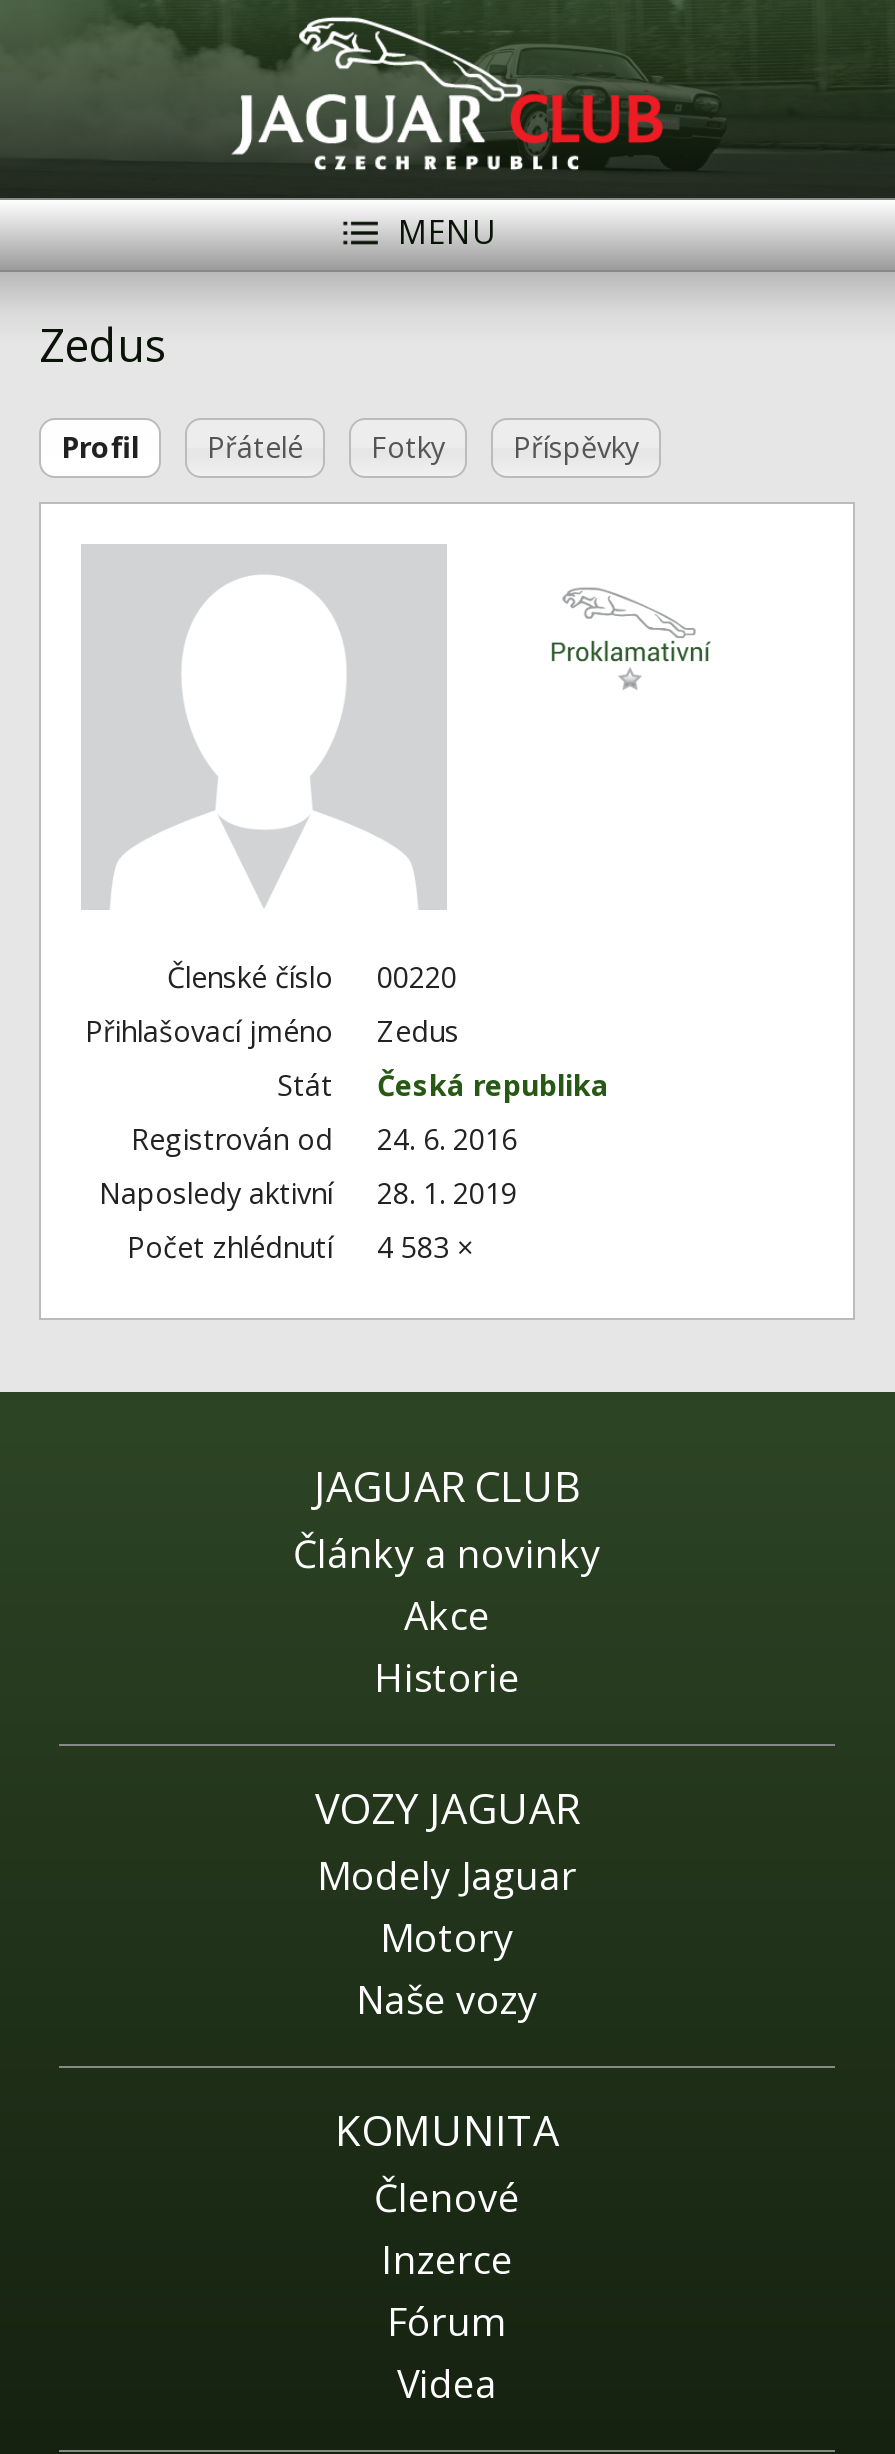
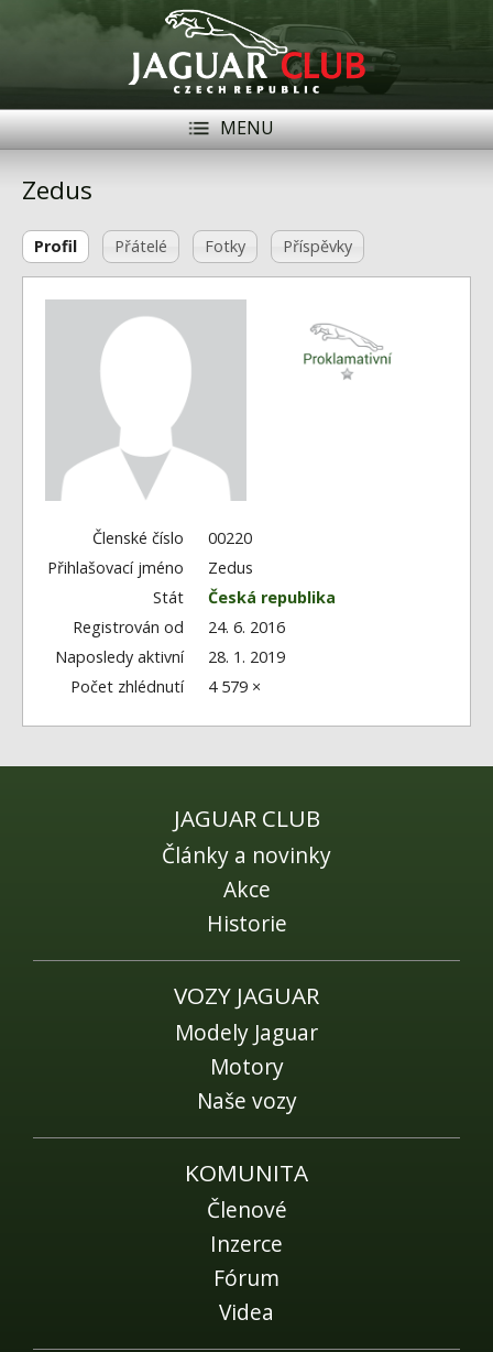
[127,1228,473,1266] Počet zhlédnutí 4 583 × -> [70,676,261,697] Počet zhlédnutí 4 579 ×

